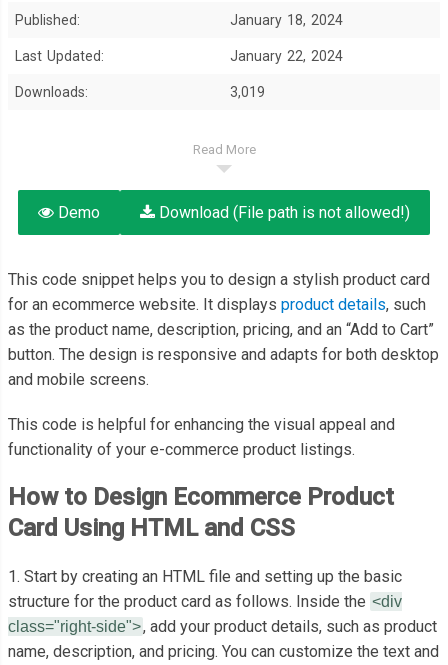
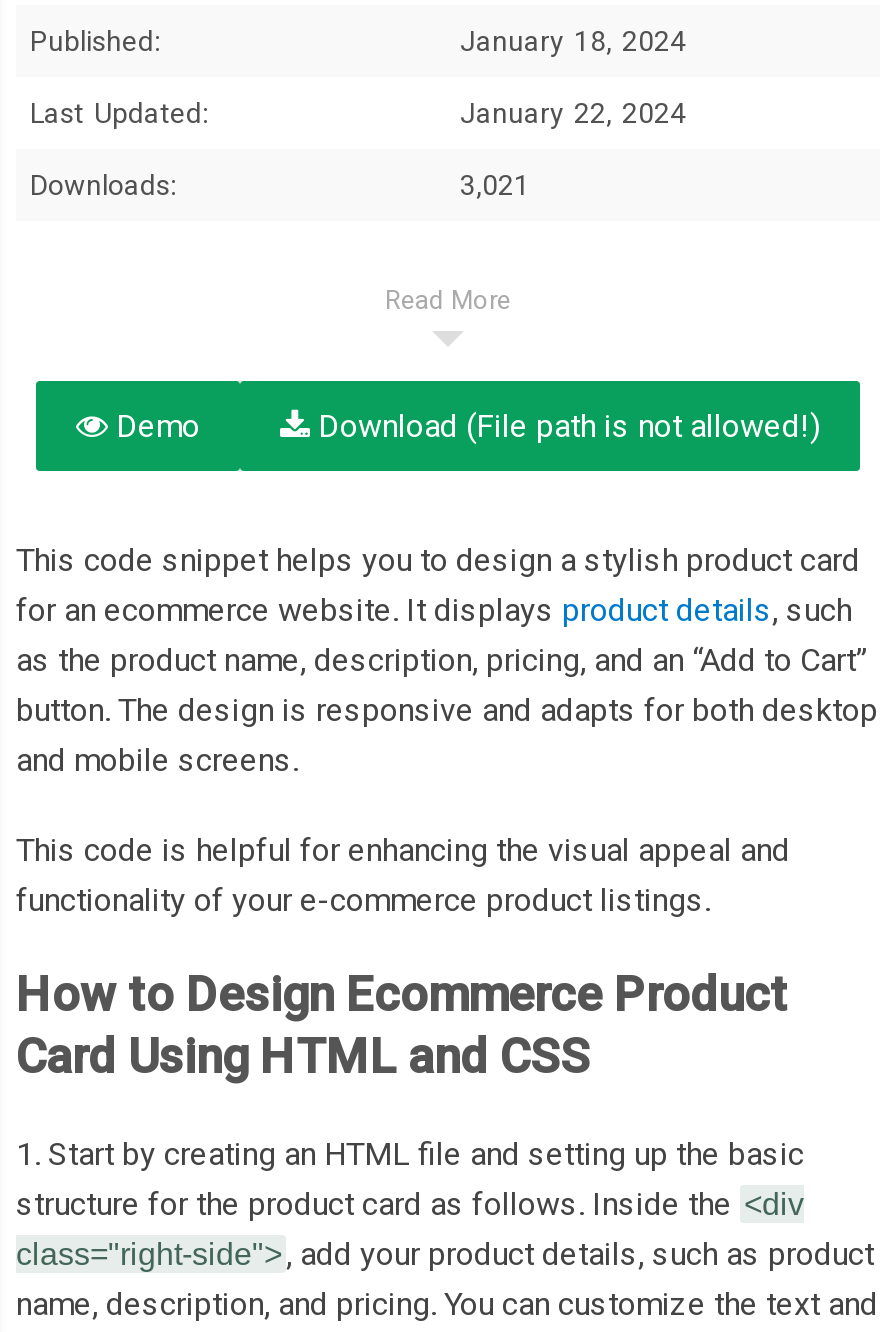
[230,84,265,100] 3,019 -> [460,170,530,202] 3,021

